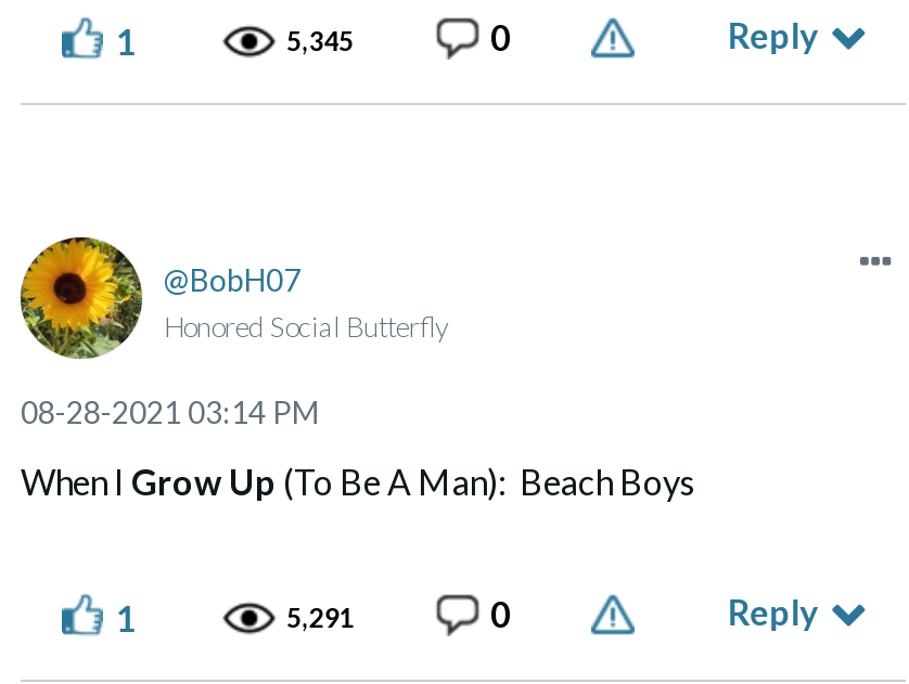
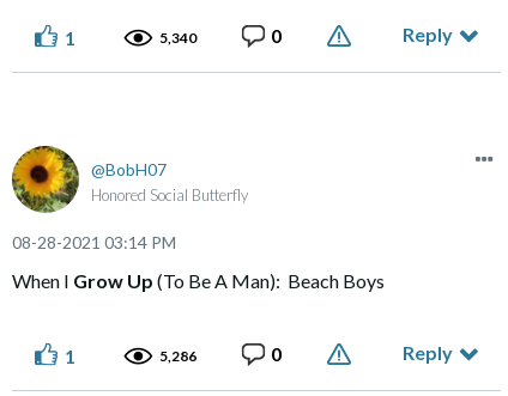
[287,24,354,57] 5,345 -> [159,28,196,46] 5,340
[287,601,354,633] 5,291 -> [159,347,196,365] 5,286

